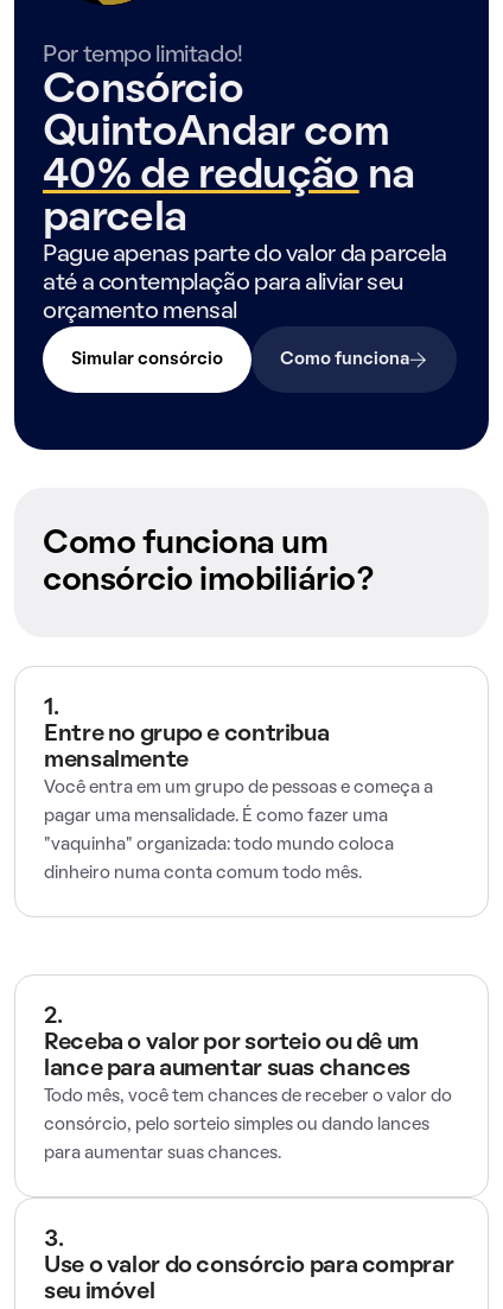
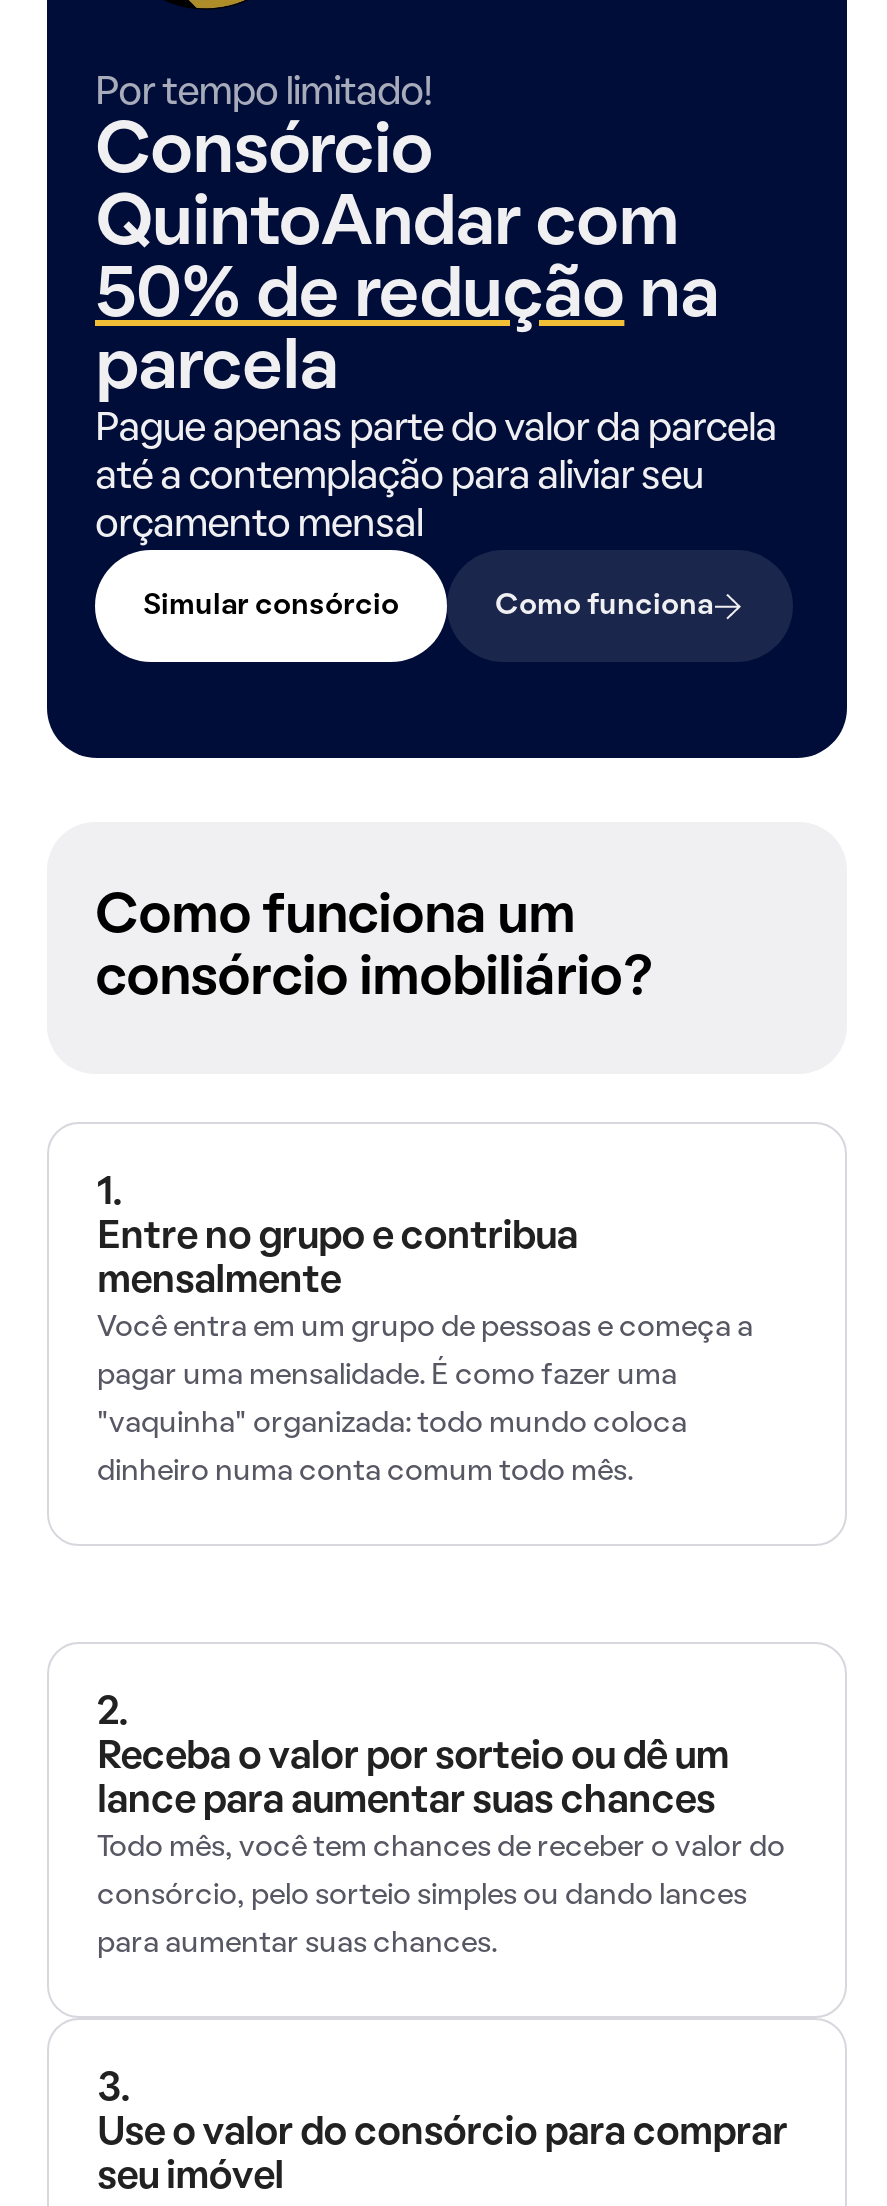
[43,158,415,196] 40% de redução na -> [95,266,718,330] 50% de redução na

